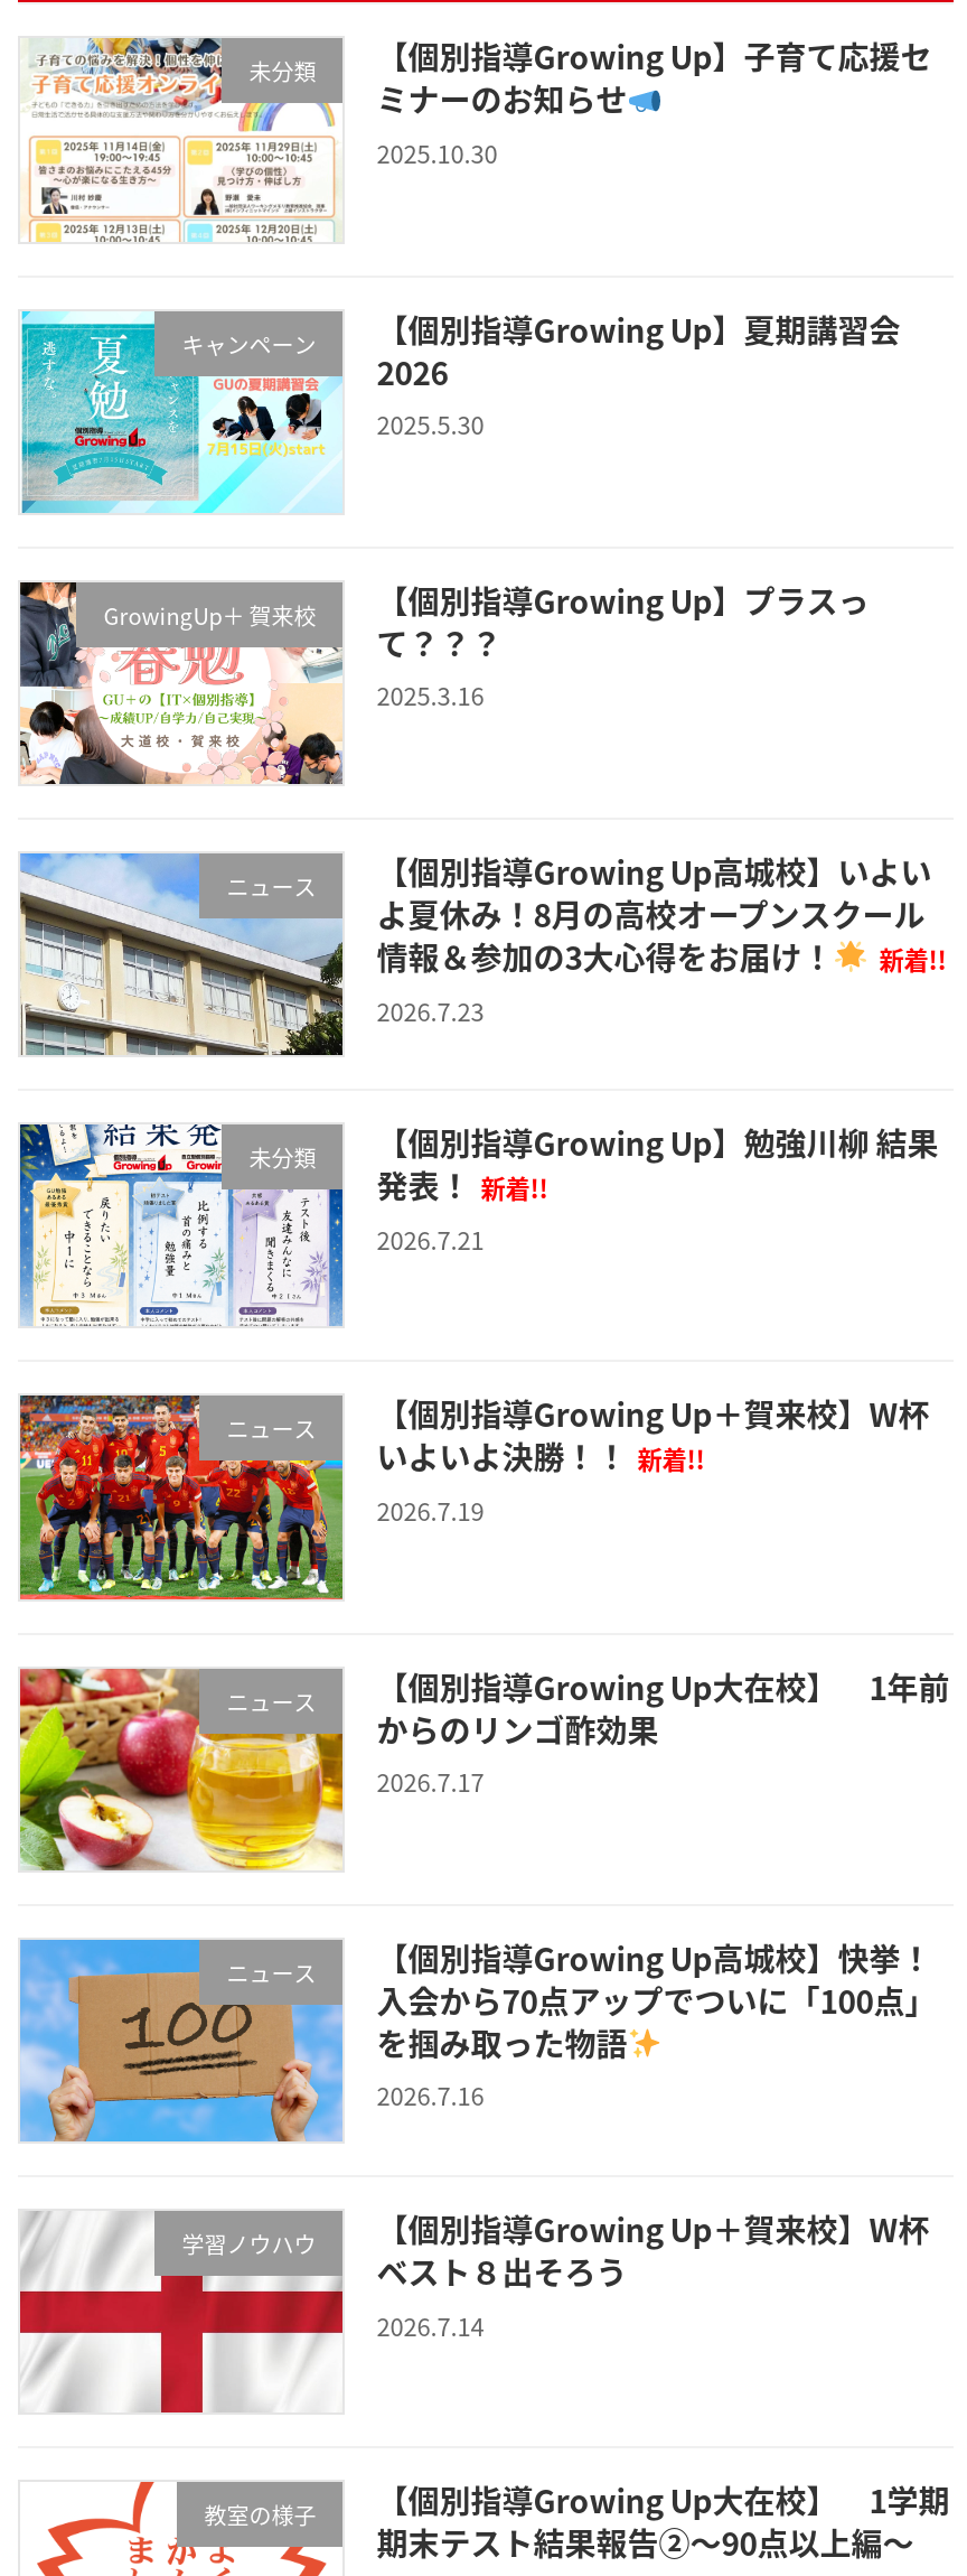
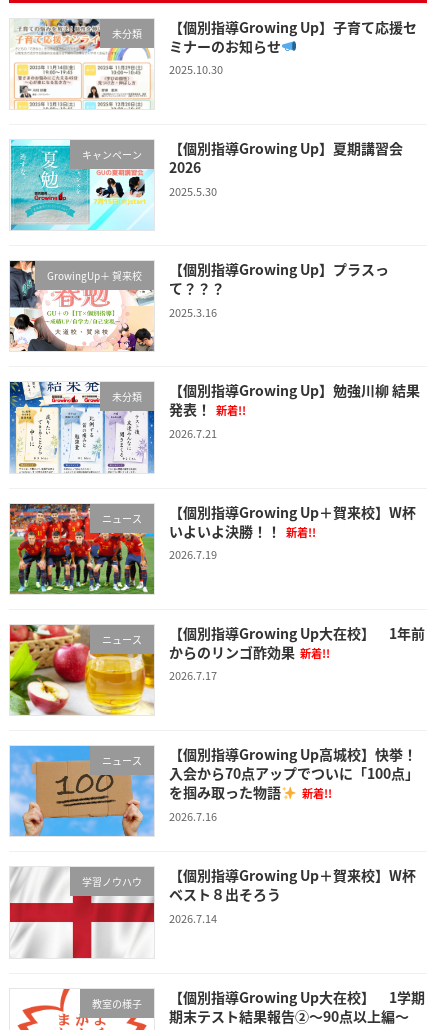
[18,849,946,1058] [image] | ニュース | 【個別指導Growing Up高城校】いよい | よ夏休み！8月の高校オープンスクール | 情報＆参加の3大心得をお届け！ | 新着!! | 2026.7.23 -> none
[377,1706,659,1751] からのリンゴ酢効果 -> [169,642,330,662] からのリンゴ酢効果 新着!!
none -> [302,785,332,801] 新着!!

